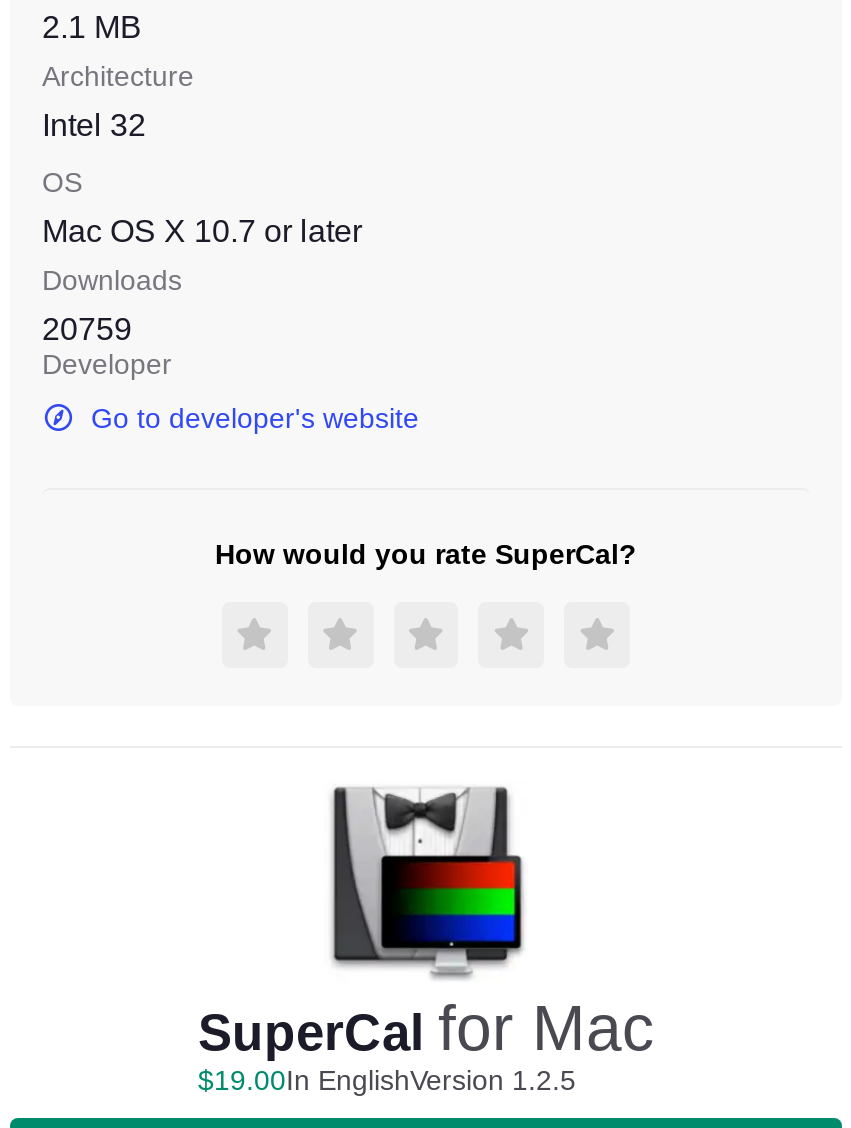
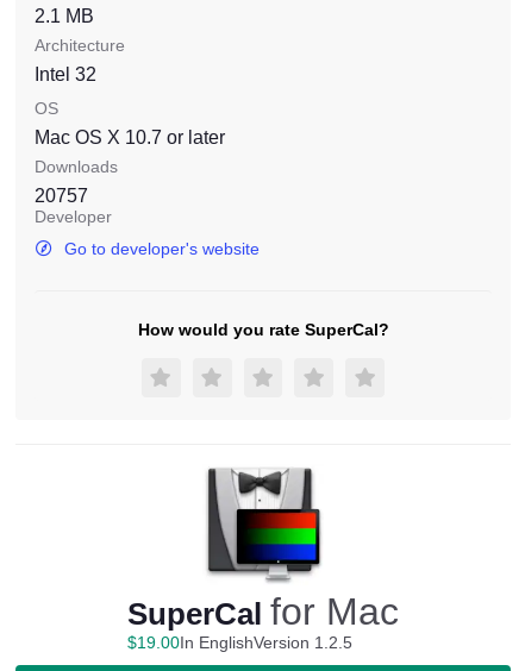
[42,309,132,351] 20759 -> [35,184,88,209] 20757

